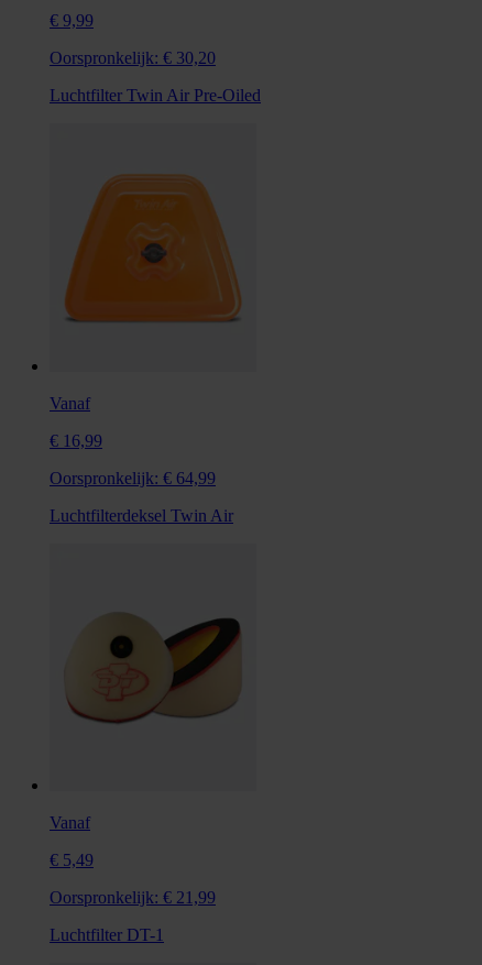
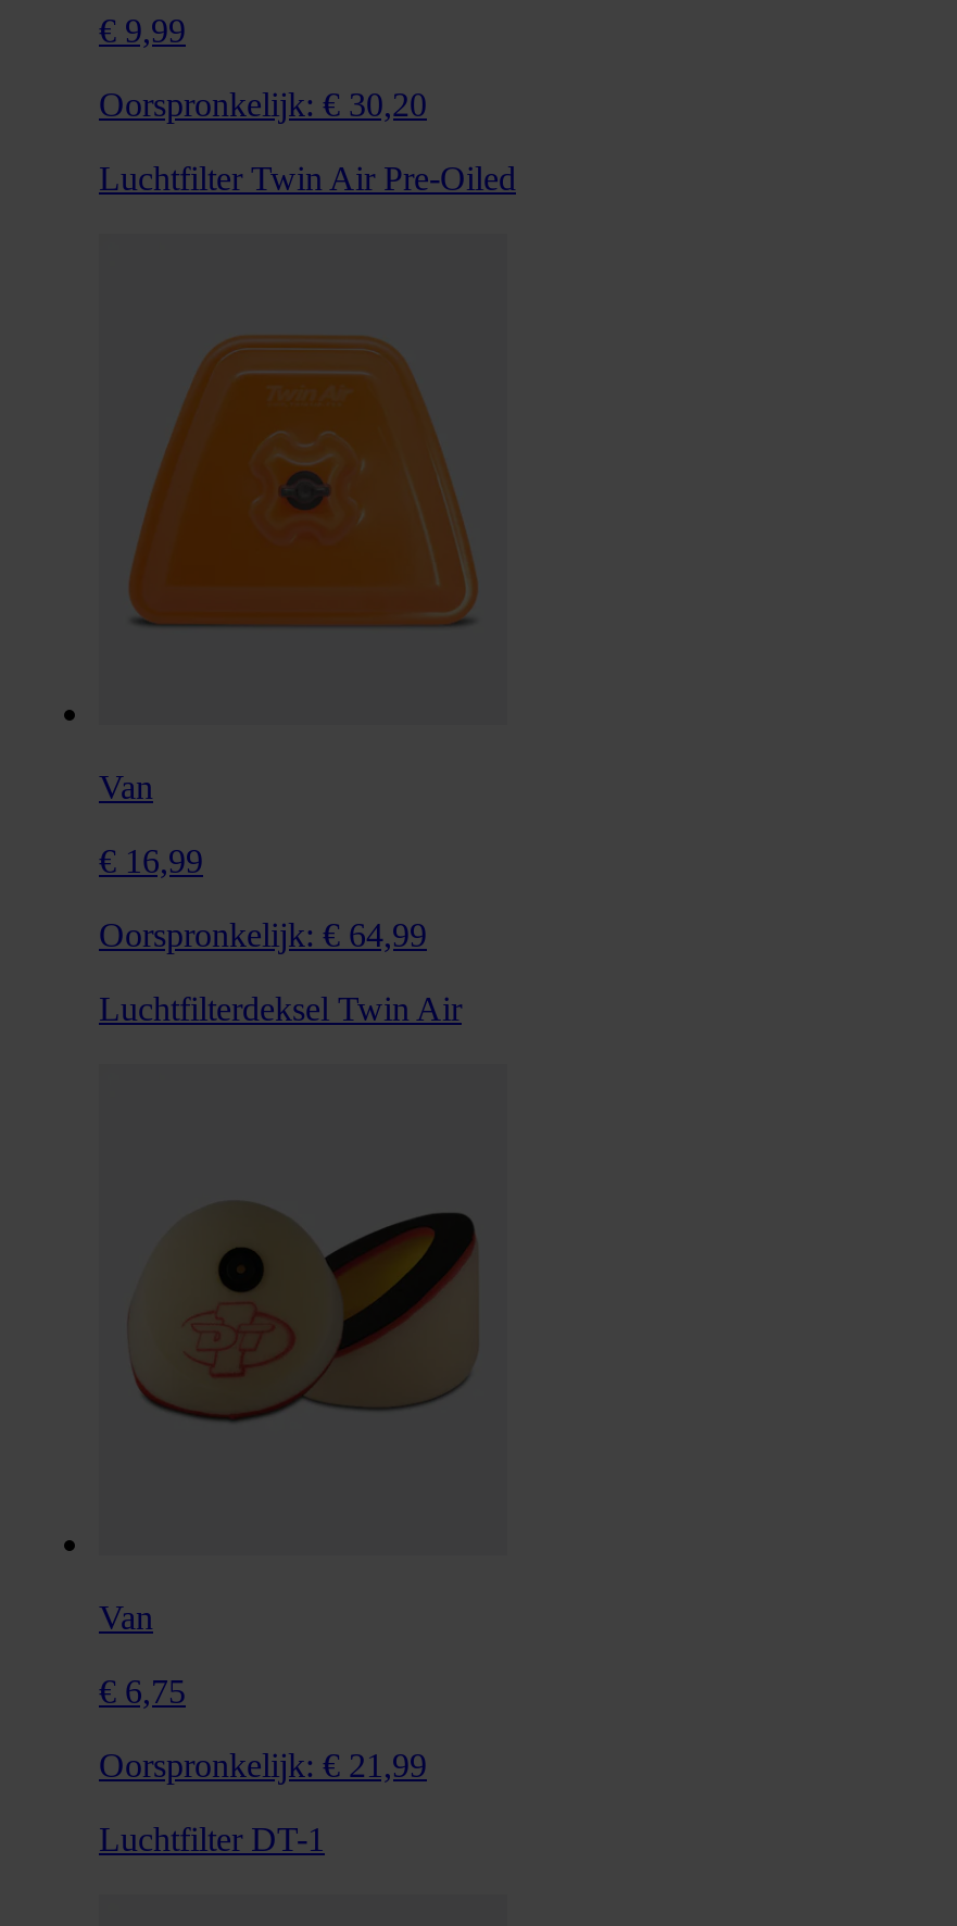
[50,394,90,412] Vanaf -> [99,769,153,806] Van
[50,814,90,832] Vanaf -> [99,1599,153,1636] Van
[50,851,94,870] € 5,49 -> [99,1673,186,1710] € 6,75

